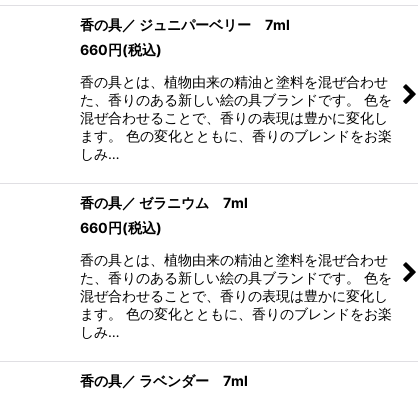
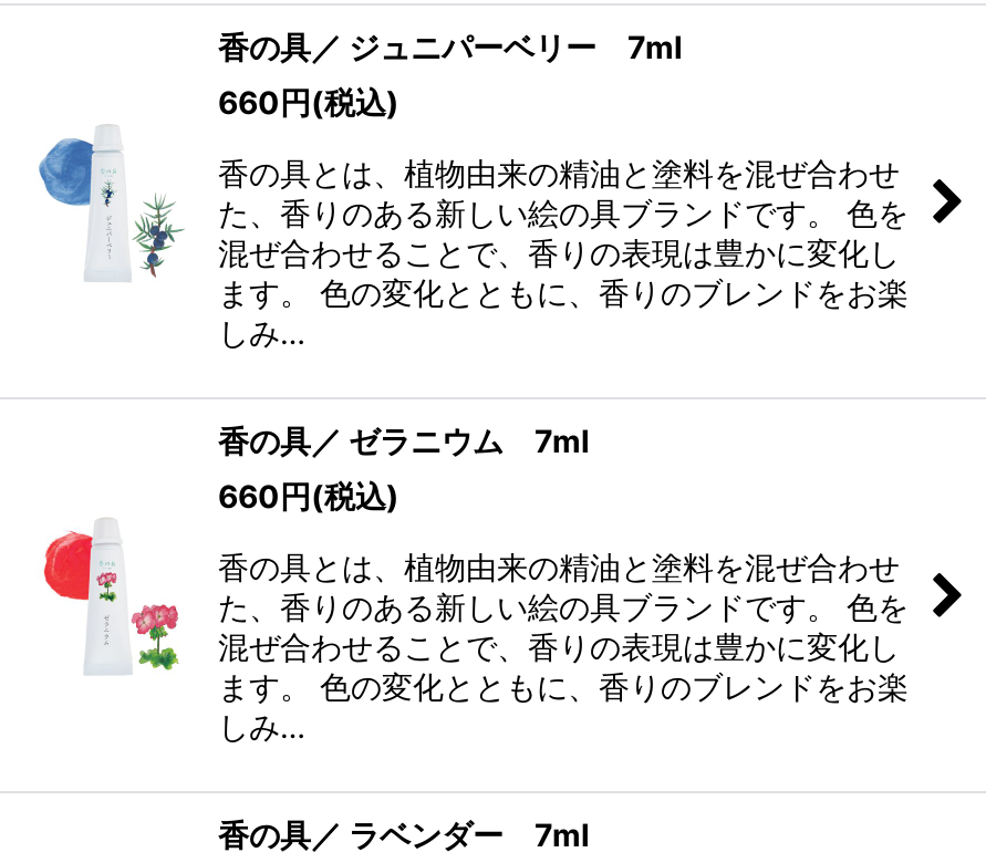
none -> [37,125,185,282] [image]
none -> [41,517,180,676] [image]

